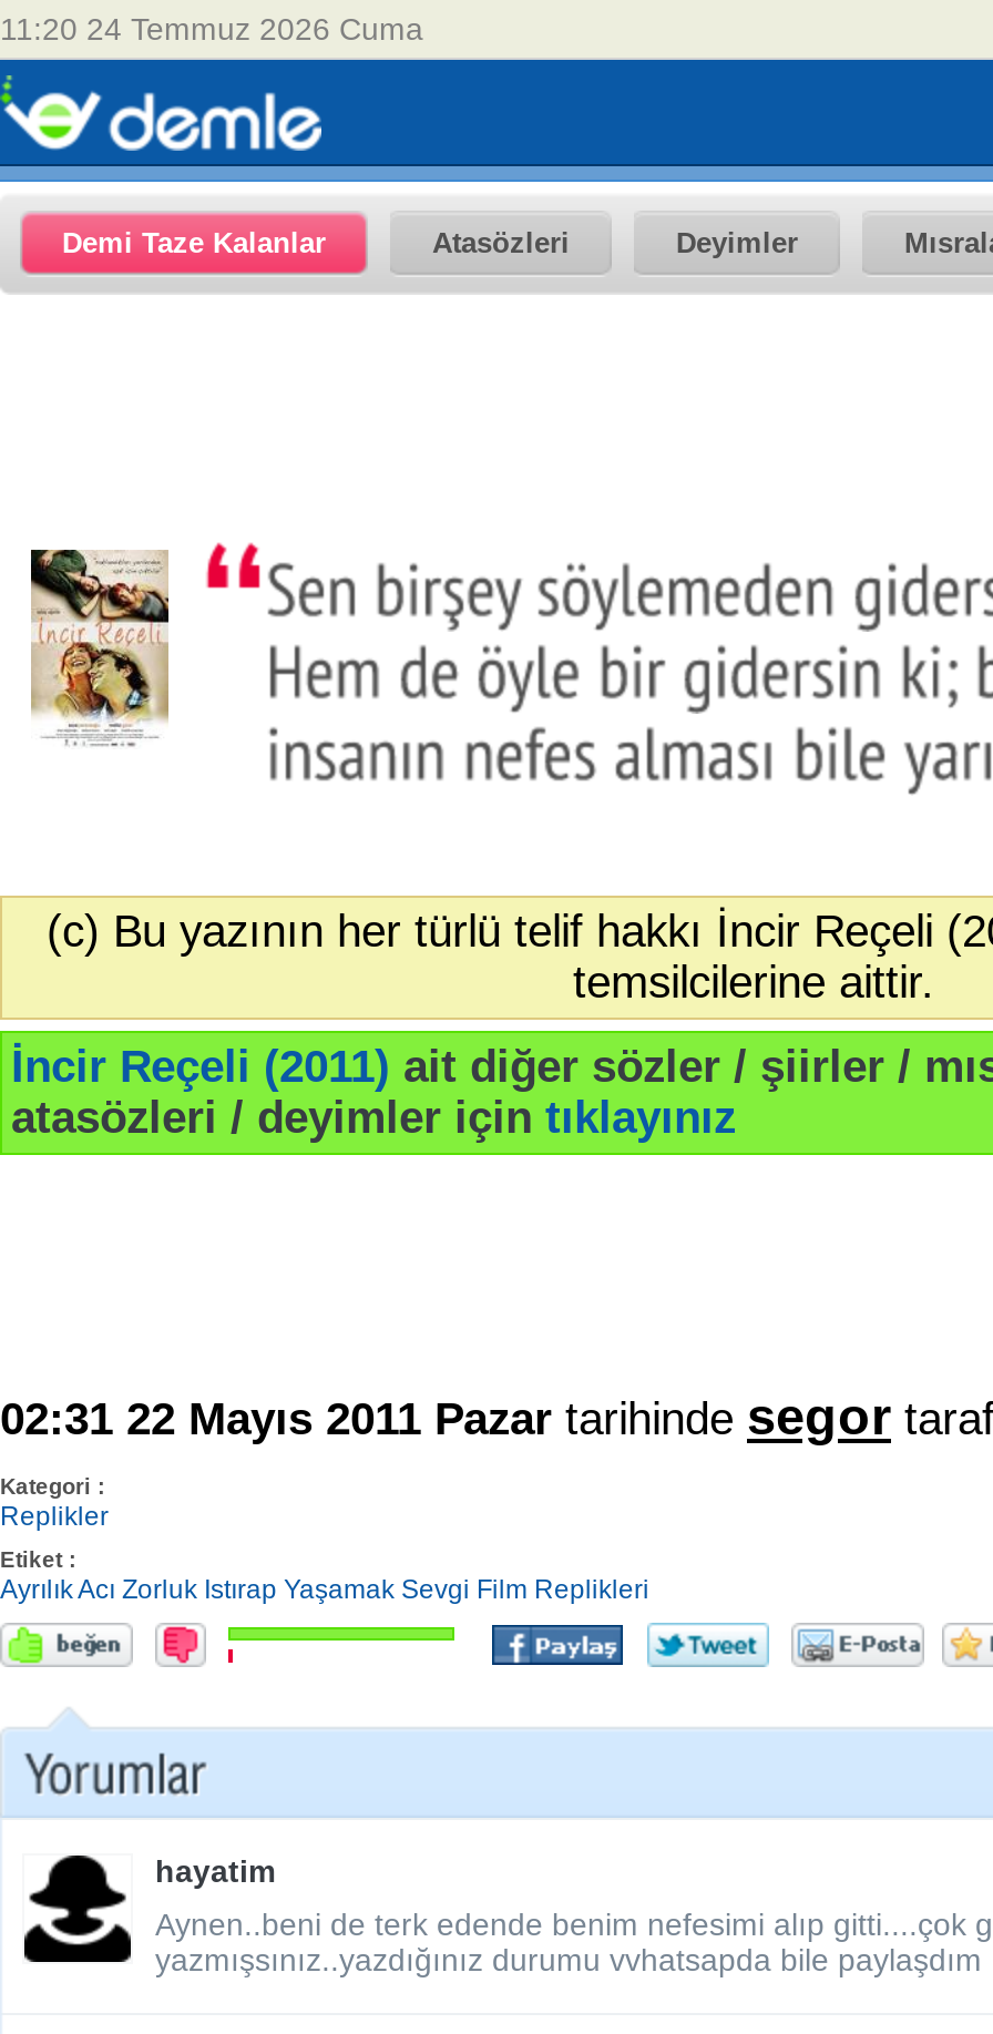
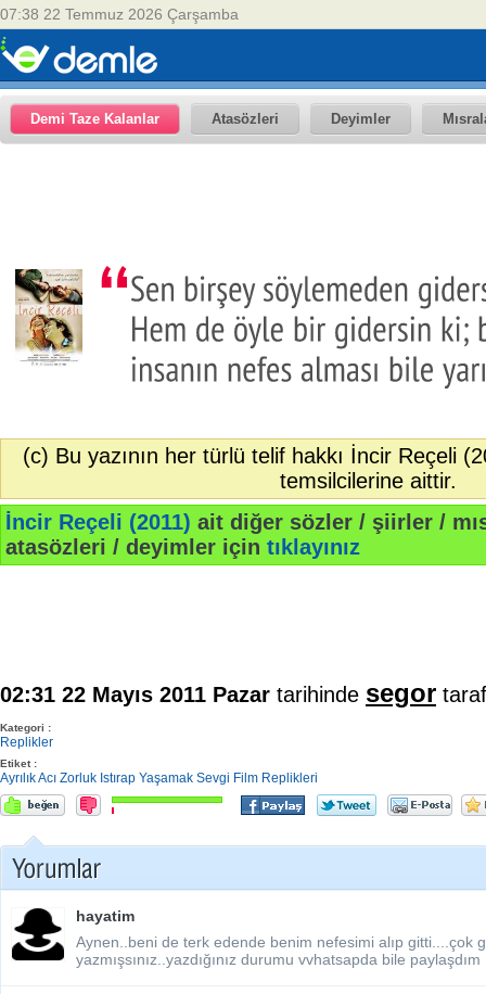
[0,11,423,47] 11:20 24 Temmuz 2026 Cuma -> [0,5,239,23] 07:38 22 Temmuz 2026 Çarşamba

